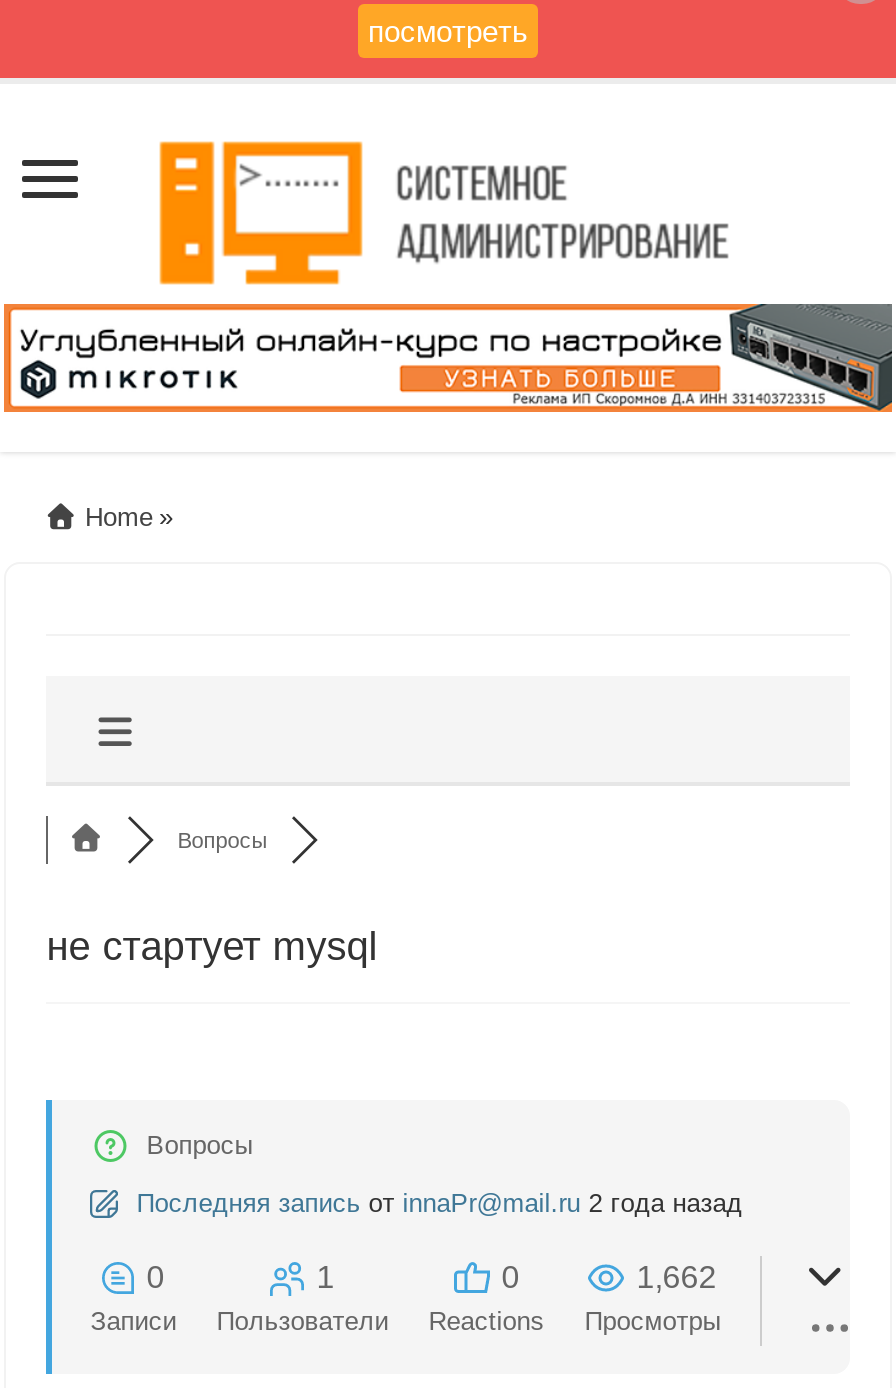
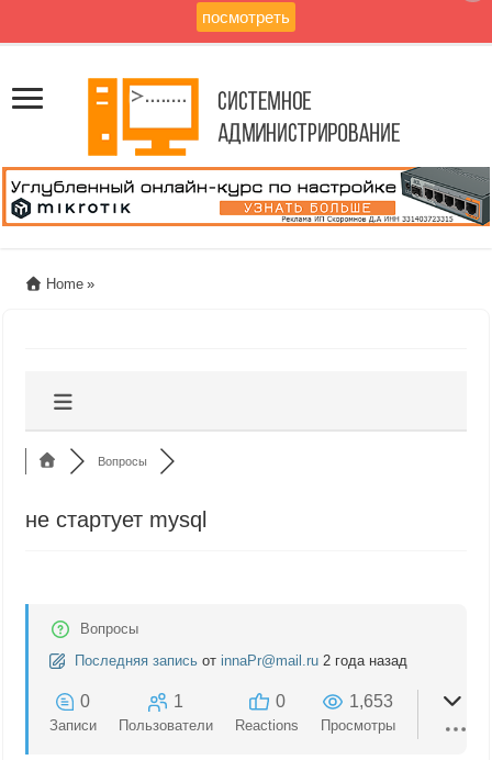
[636,1261,716,1295] 1,662 -> [349,692,393,711] 1,653

